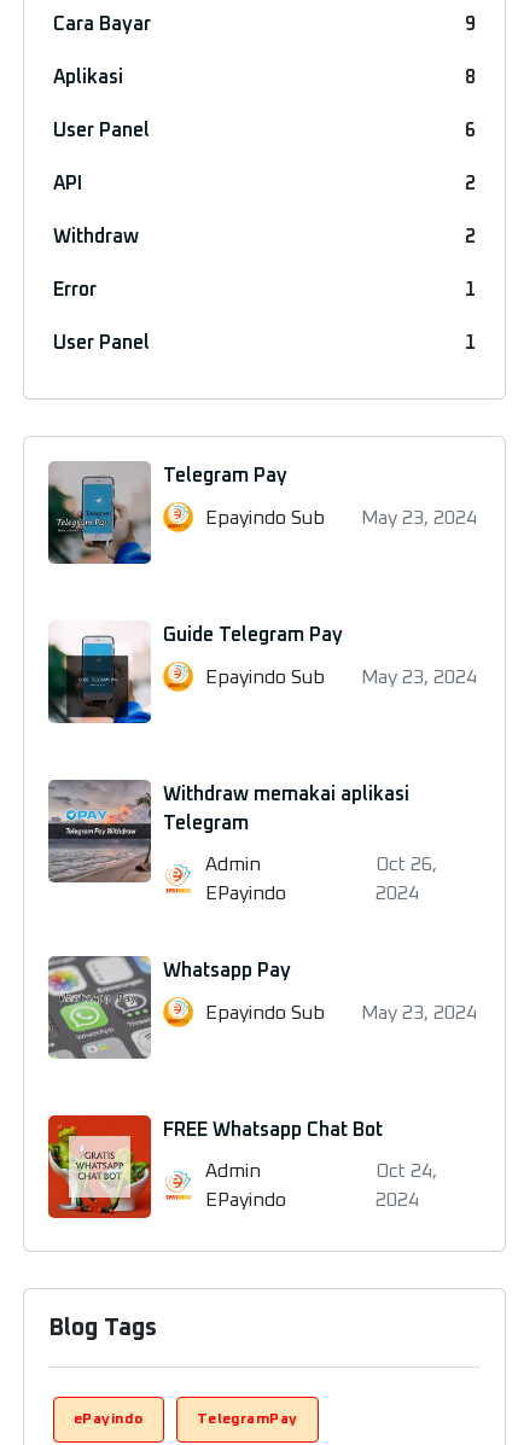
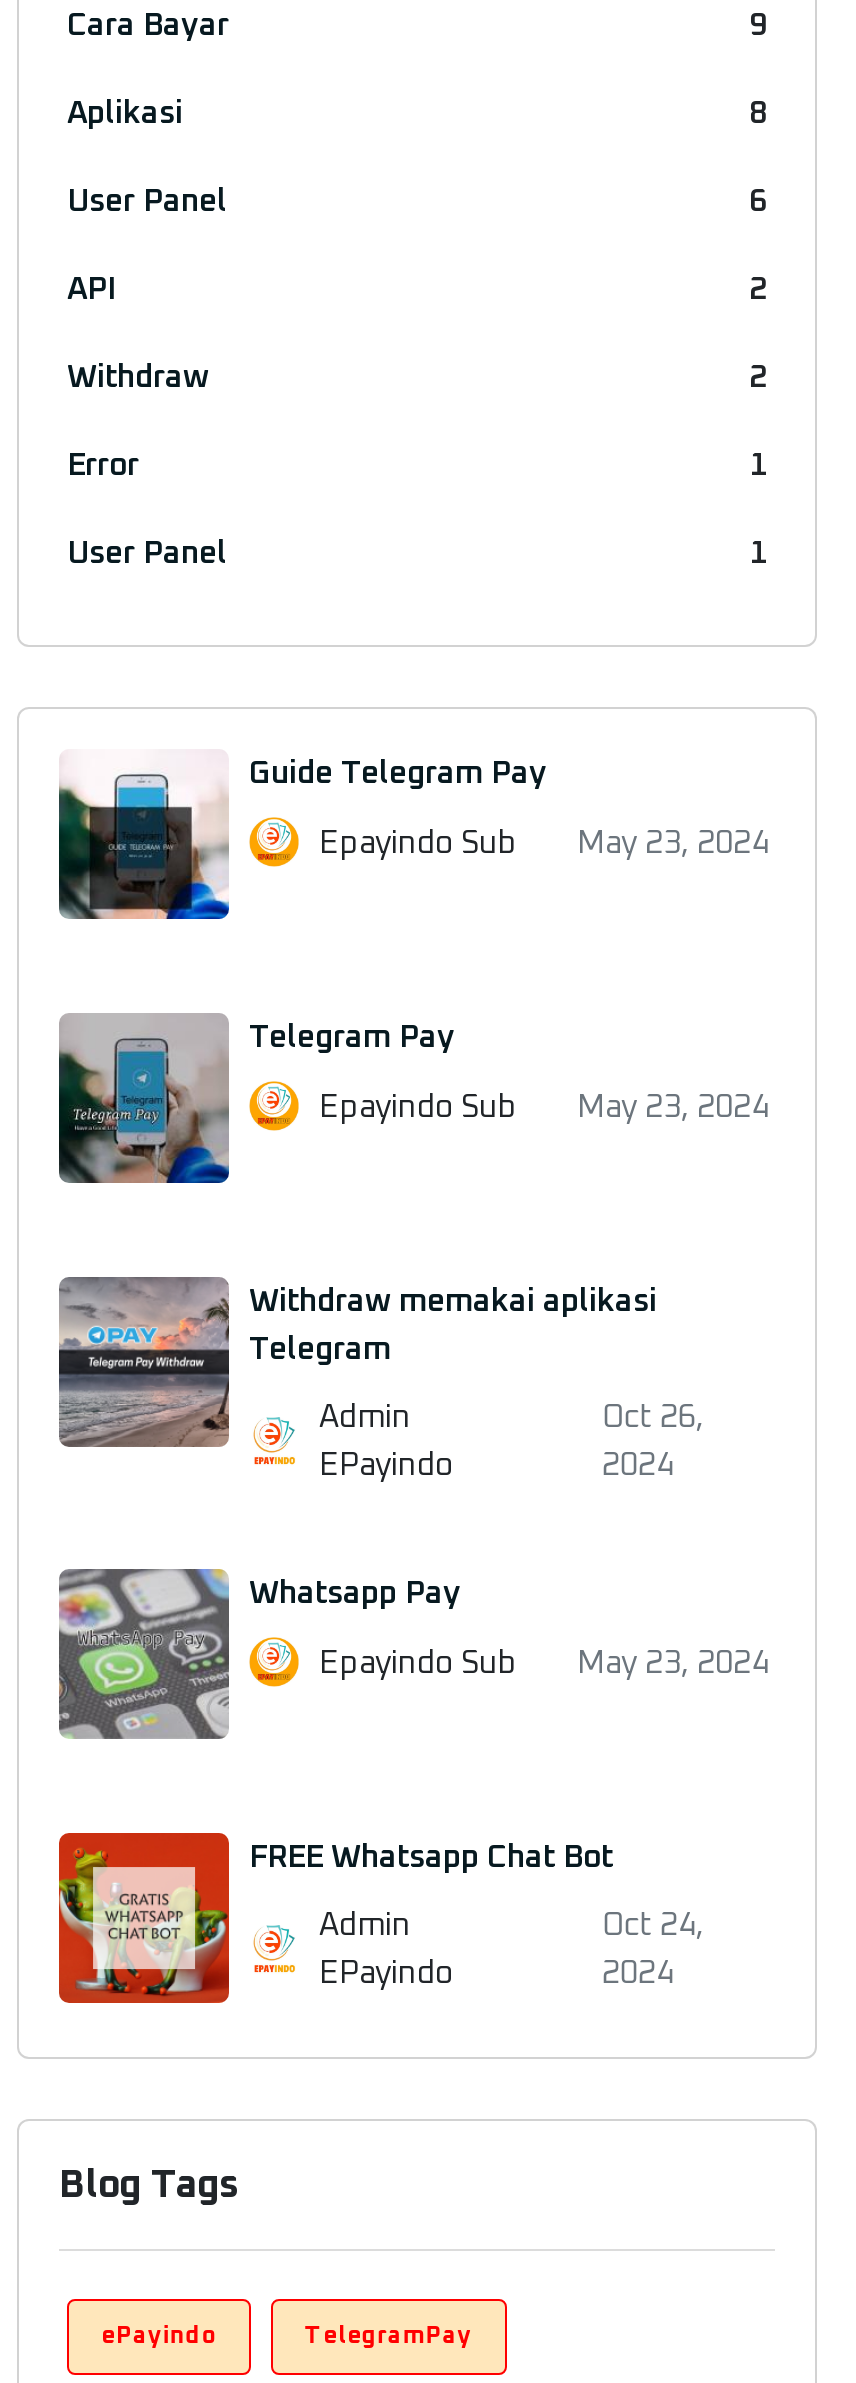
moved [48,461,287,564] -> [59,1013,455,1183]: [image] | Telegram Pay
moved [50,622,343,723] -> [61,751,547,919]: [image] | Guide Telegram Pay

